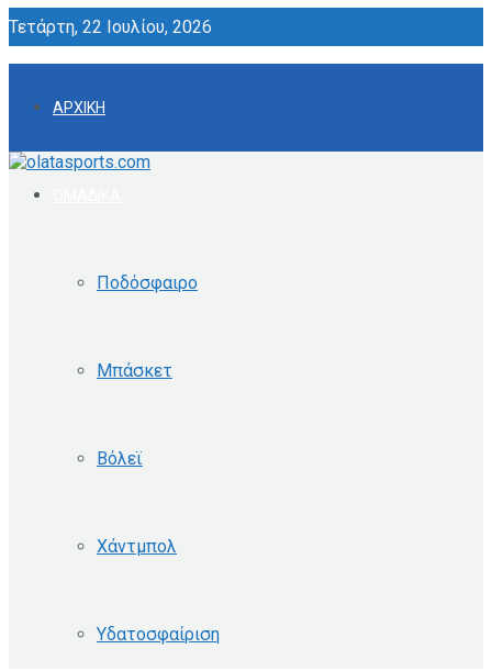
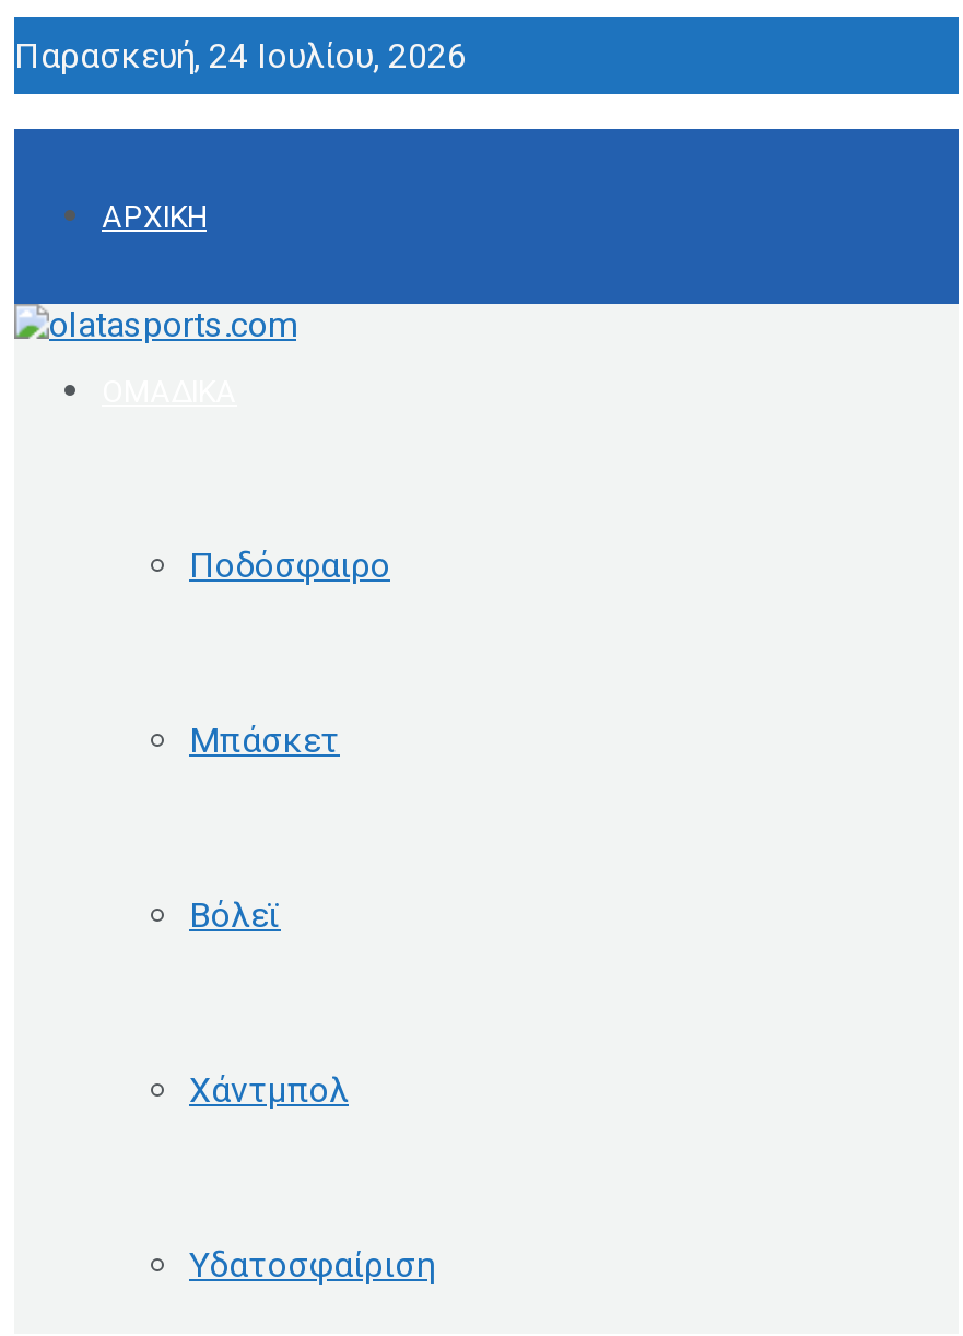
[9,16,212,37] Τετάρτη, 22 Ιουλίου, 2026 -> [14,35,467,77] Παρασκευή, 24 Ιουλίου, 2026

